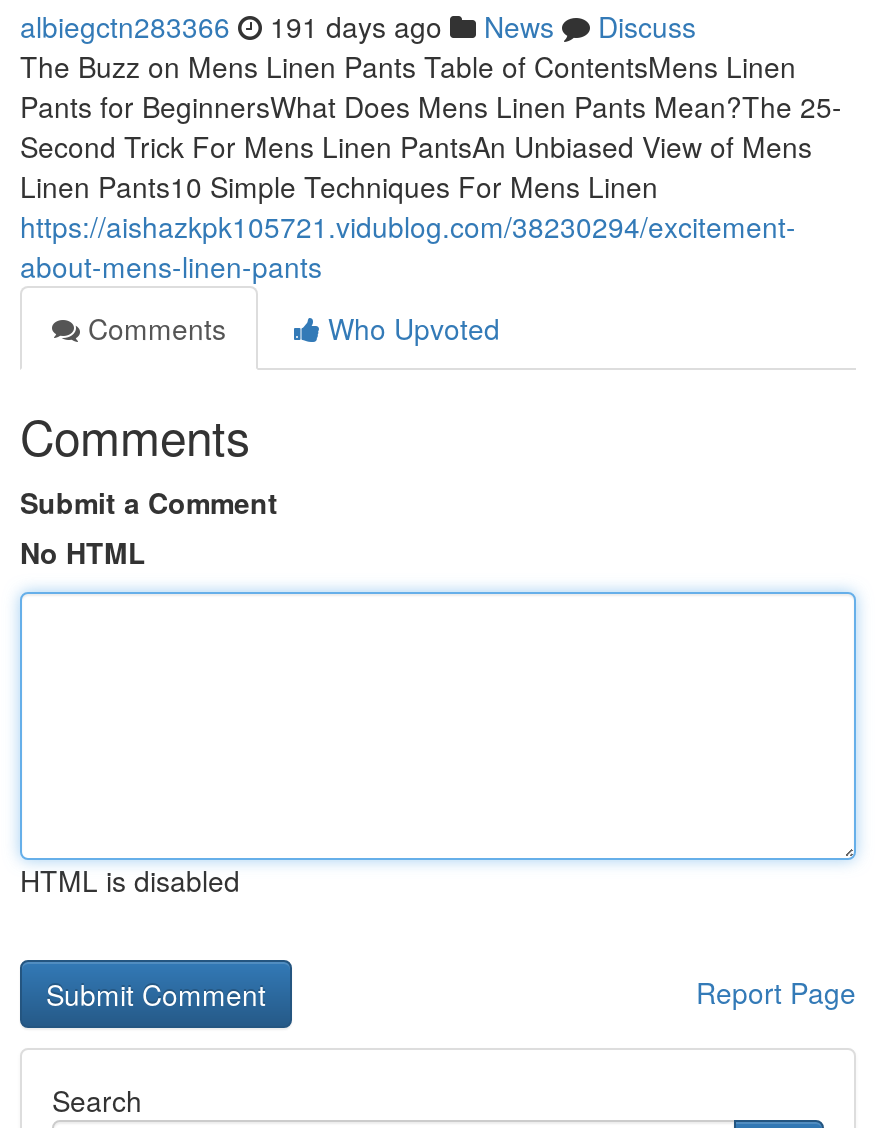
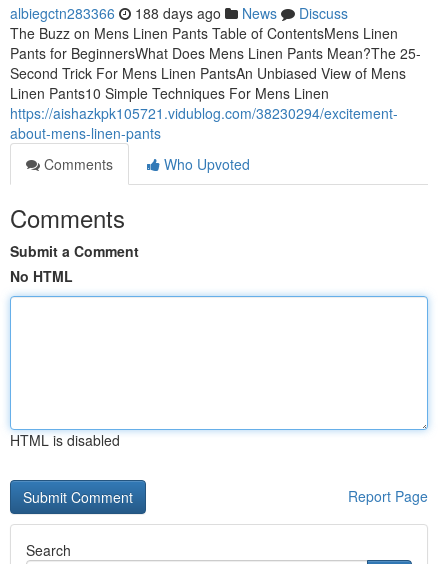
[20,6,696,46] albiegctn283366 191 days ago News Discuss -> [10,3,348,23] albiegctn283366 188 days ago News Discuss

